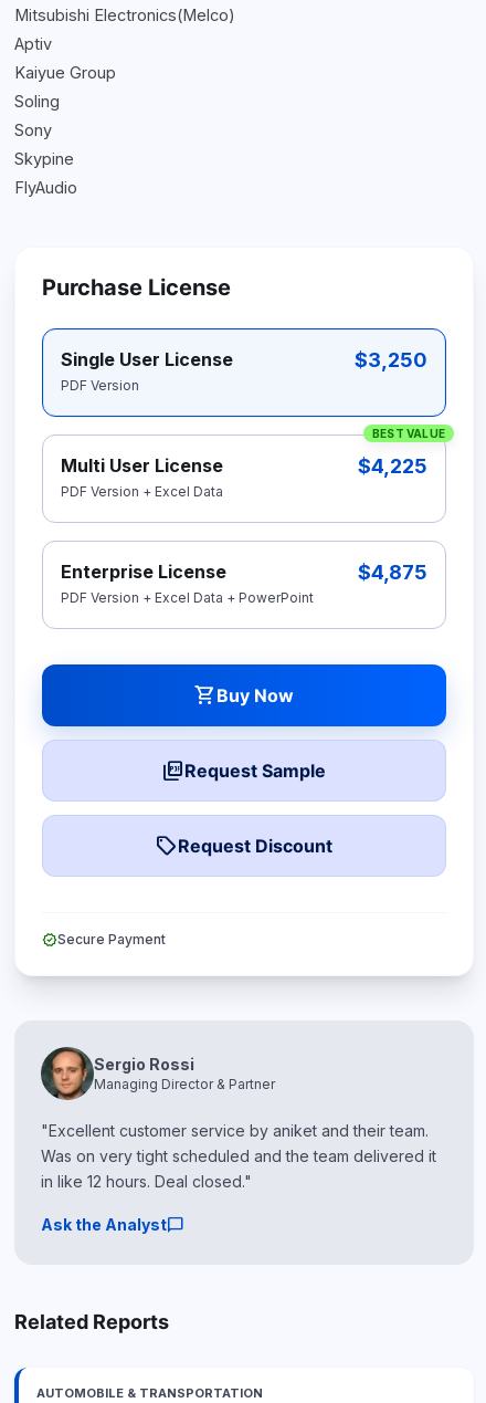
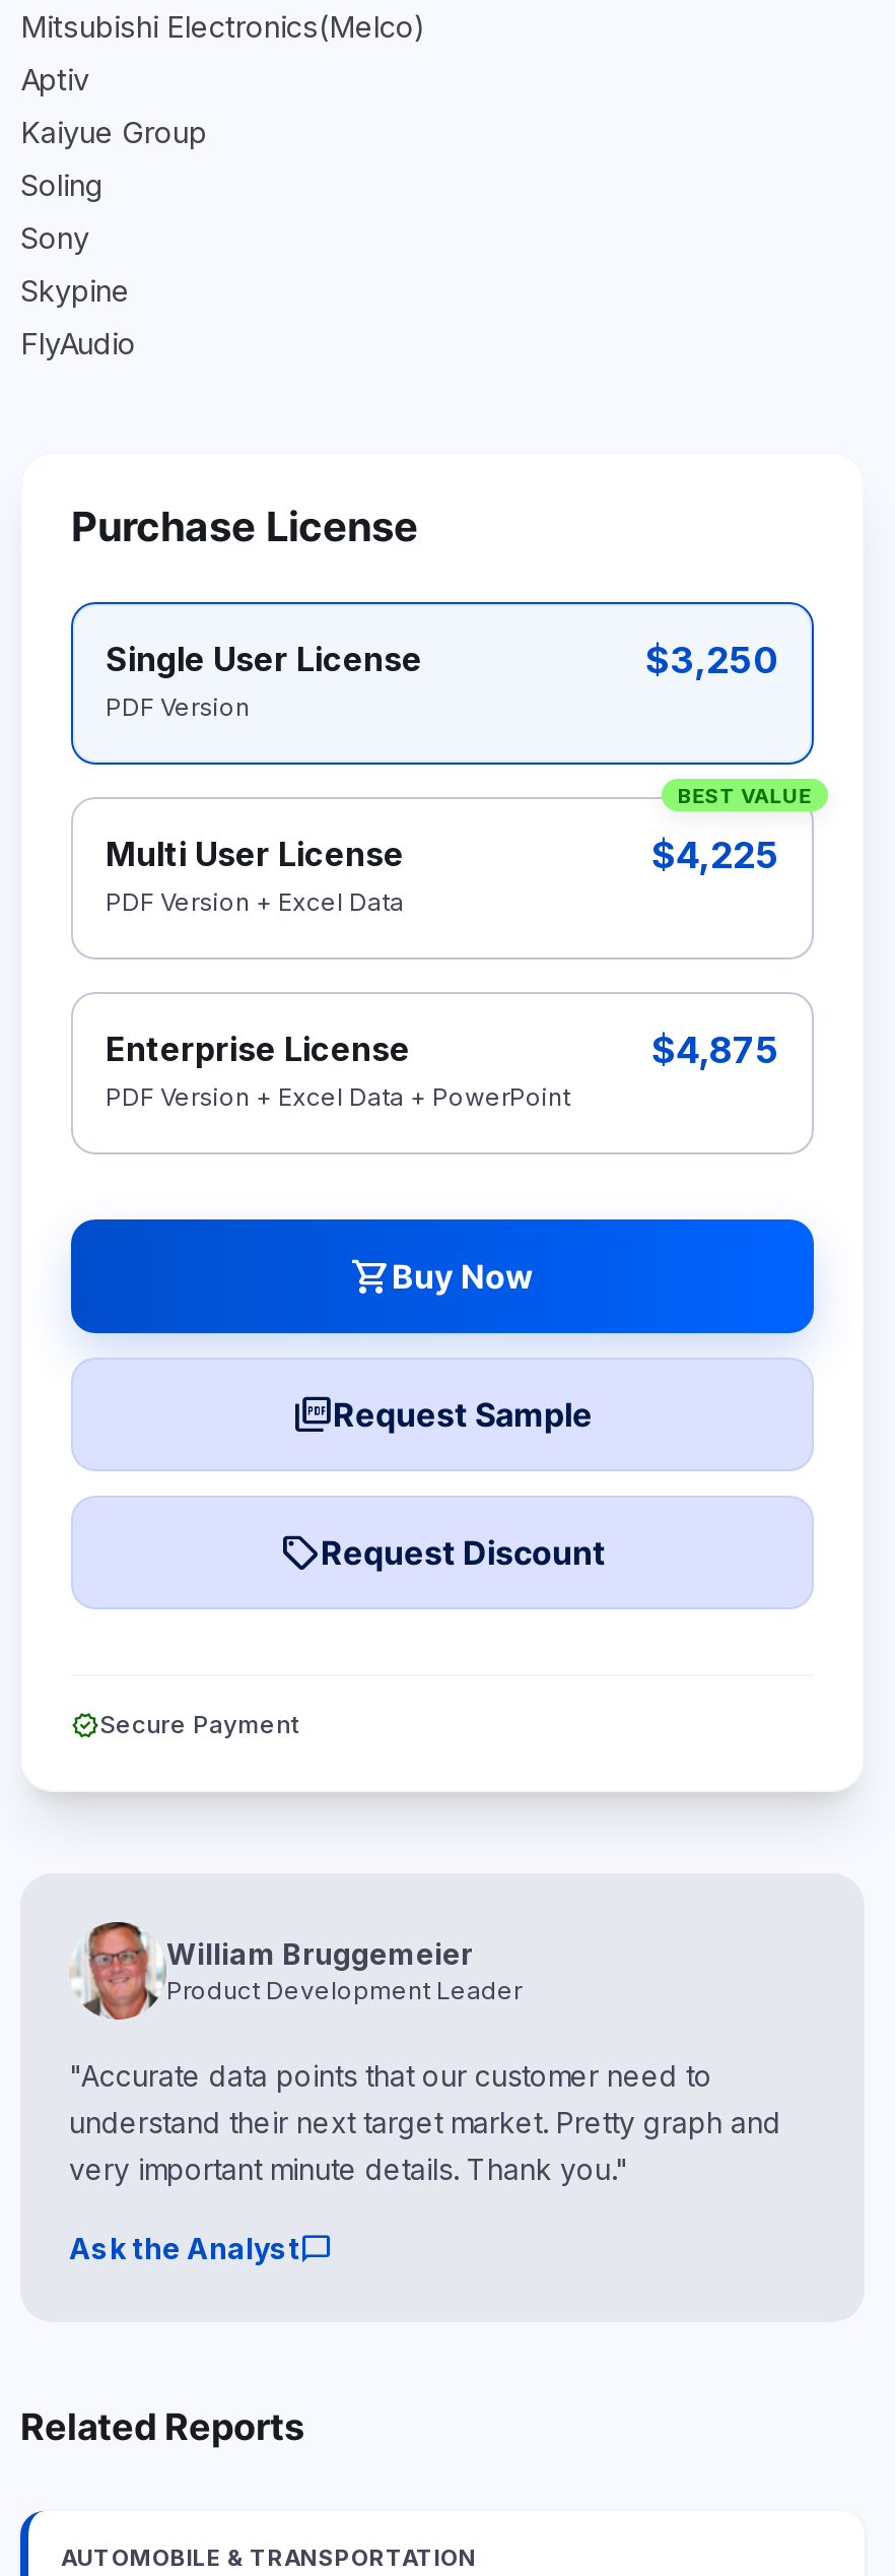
[40,1047,275,1099] [image] | Sergio Rossi | Managing Director & Partner -> [69,1924,522,2018] [image] | William Bruggemeier | Product Development Leader
[41,1121,436,1191] "Excellent customer service by aniket and their team. | Was on very tight scheduled and the team delivered it | in like 12 hours. Deal closed." -> [69,2058,781,2186] "Accurate data points that our customer need to | understand their next target market. Pretty graph and | very important minute details. Thank you."

